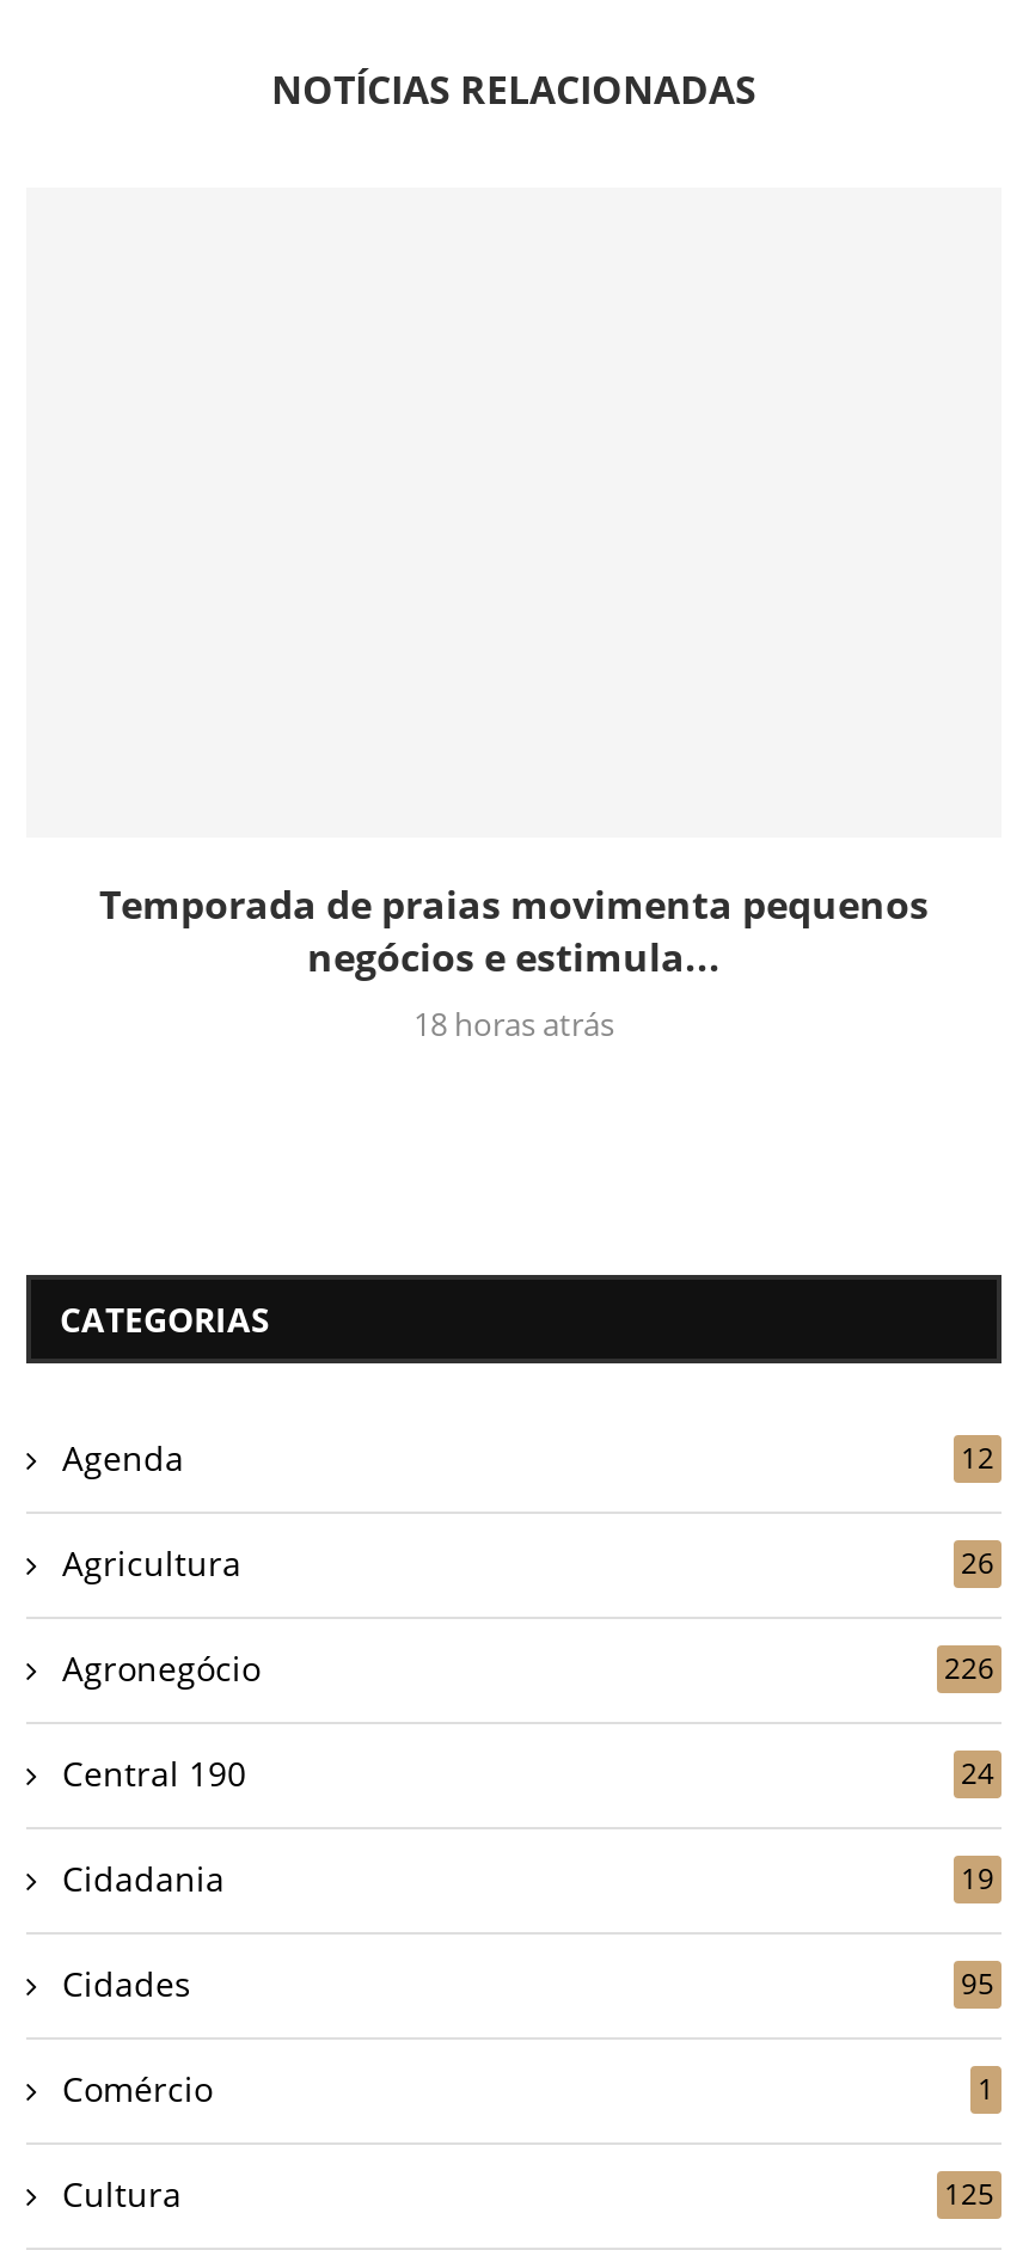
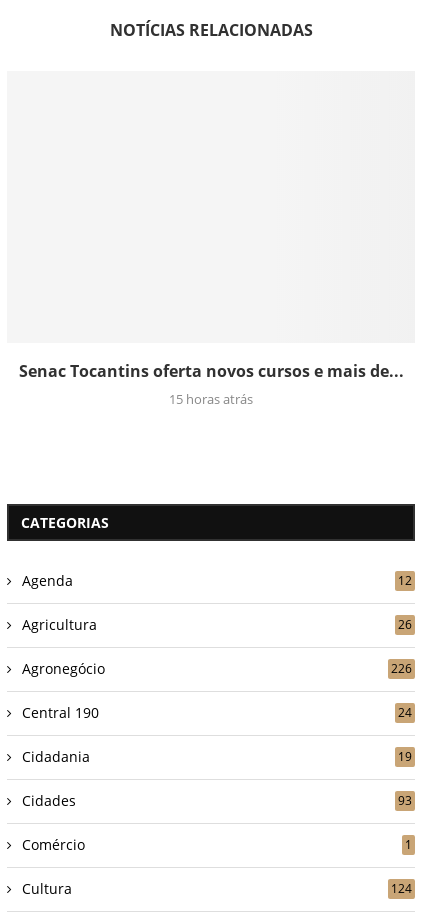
[99,879,929,1047] Temporada de praias movimenta pequenos | negócios e estimula... | 18 horas atrás -> [18,360,403,408] Senac Tocantins oferta novos cursos e mais de... | 15 horas atrás
[961,1964,994,2005] 95 -> [398,792,412,809] 93
[944,2175,994,2215] 125 -> [391,880,412,897] 124

